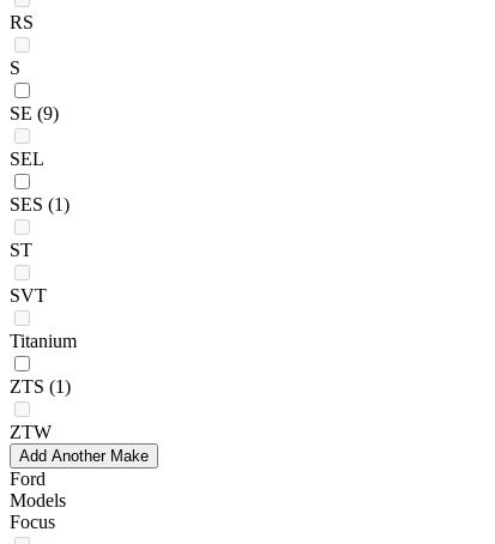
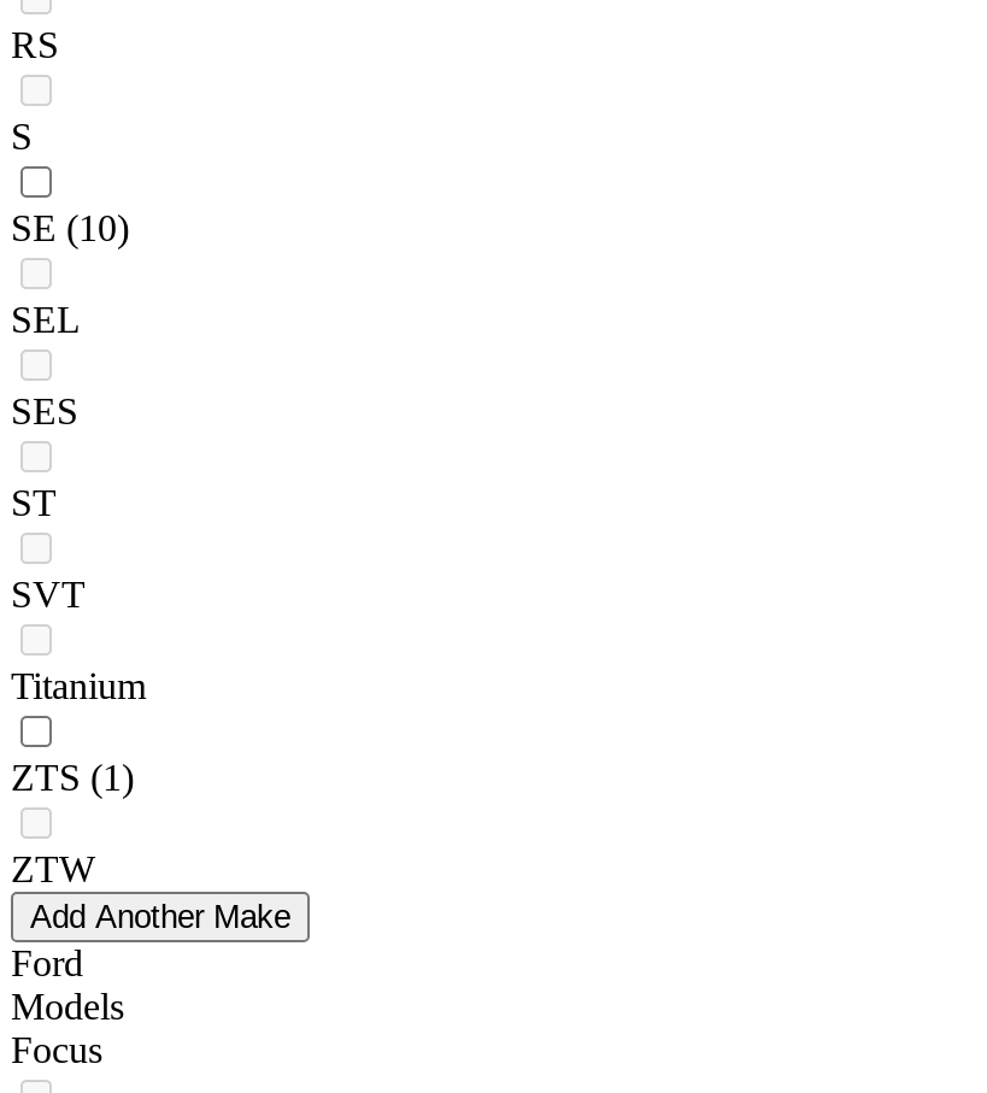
[10,104,59,124] SE (9) -> [11,208,129,249] SE (10)
[10,195,70,215] SES (1) -> [11,391,78,432] SES

